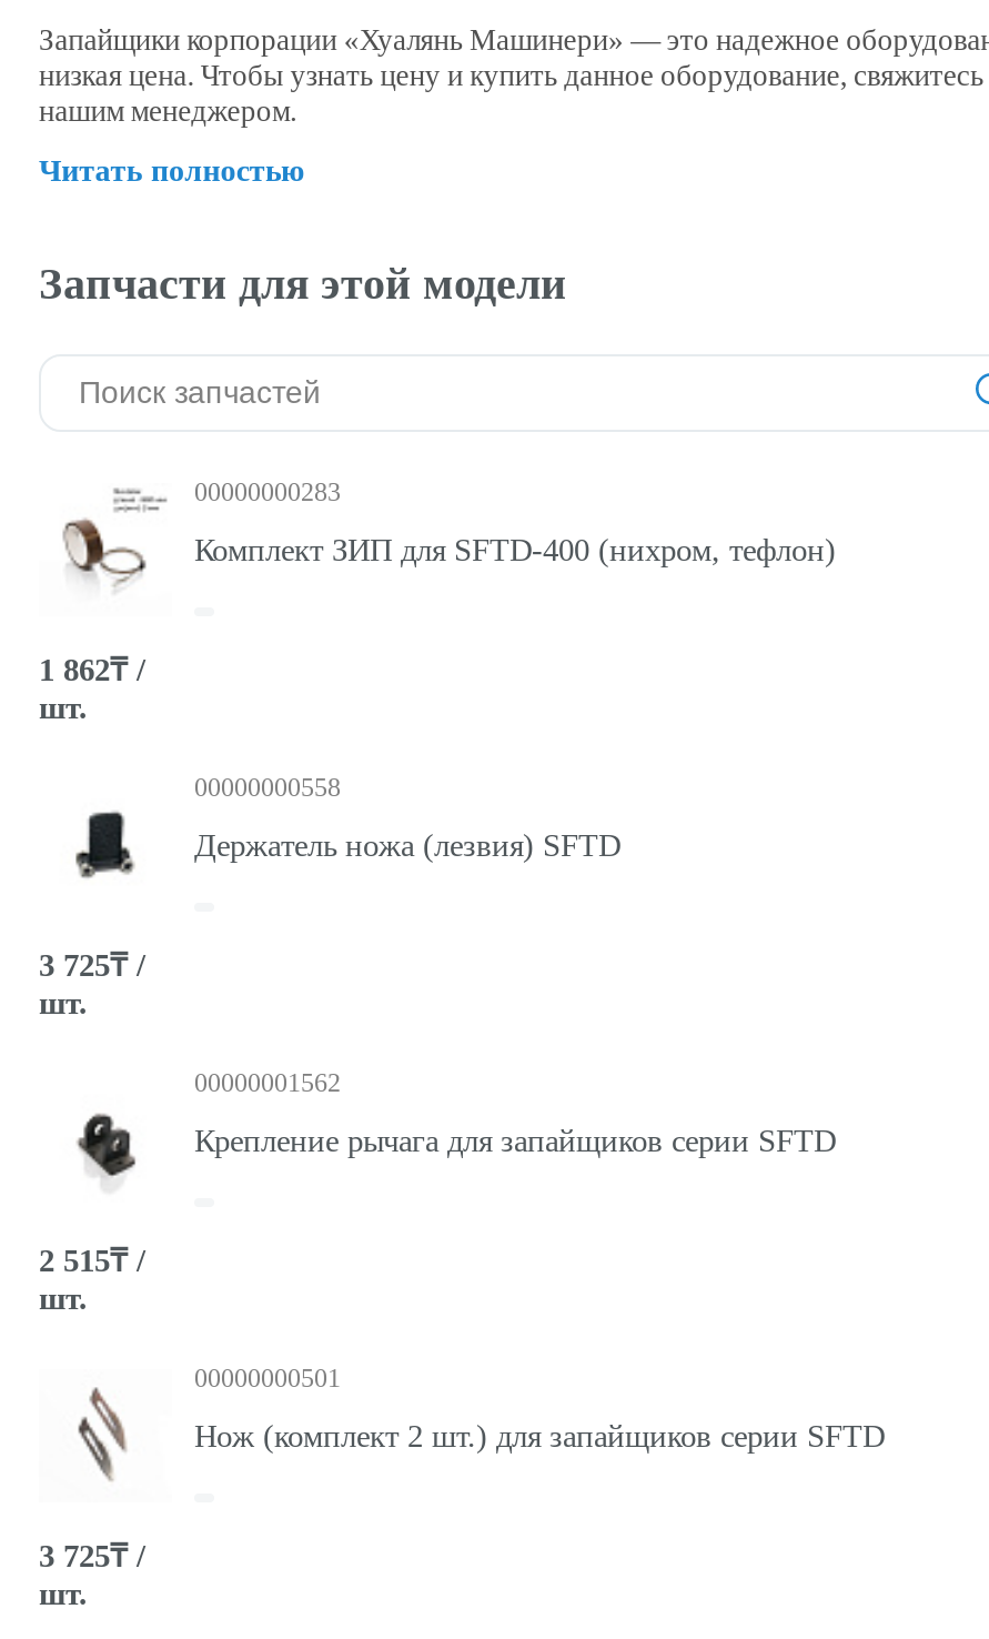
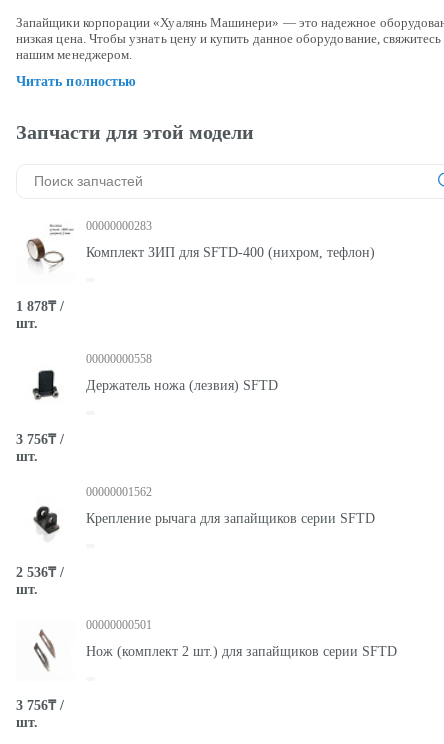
[39,652,145,687] 1 862₸ / -> [16,298,64,314] 1 878₸ /
[39,947,145,983] 3 725₸ / -> [16,431,64,447] 3 756₸ /
[39,1242,145,1278] 2 515₸ / -> [16,564,64,580] 2 536₸ /
[39,1538,145,1573] 3 725₸ / -> [16,697,64,713] 3 756₸ /

